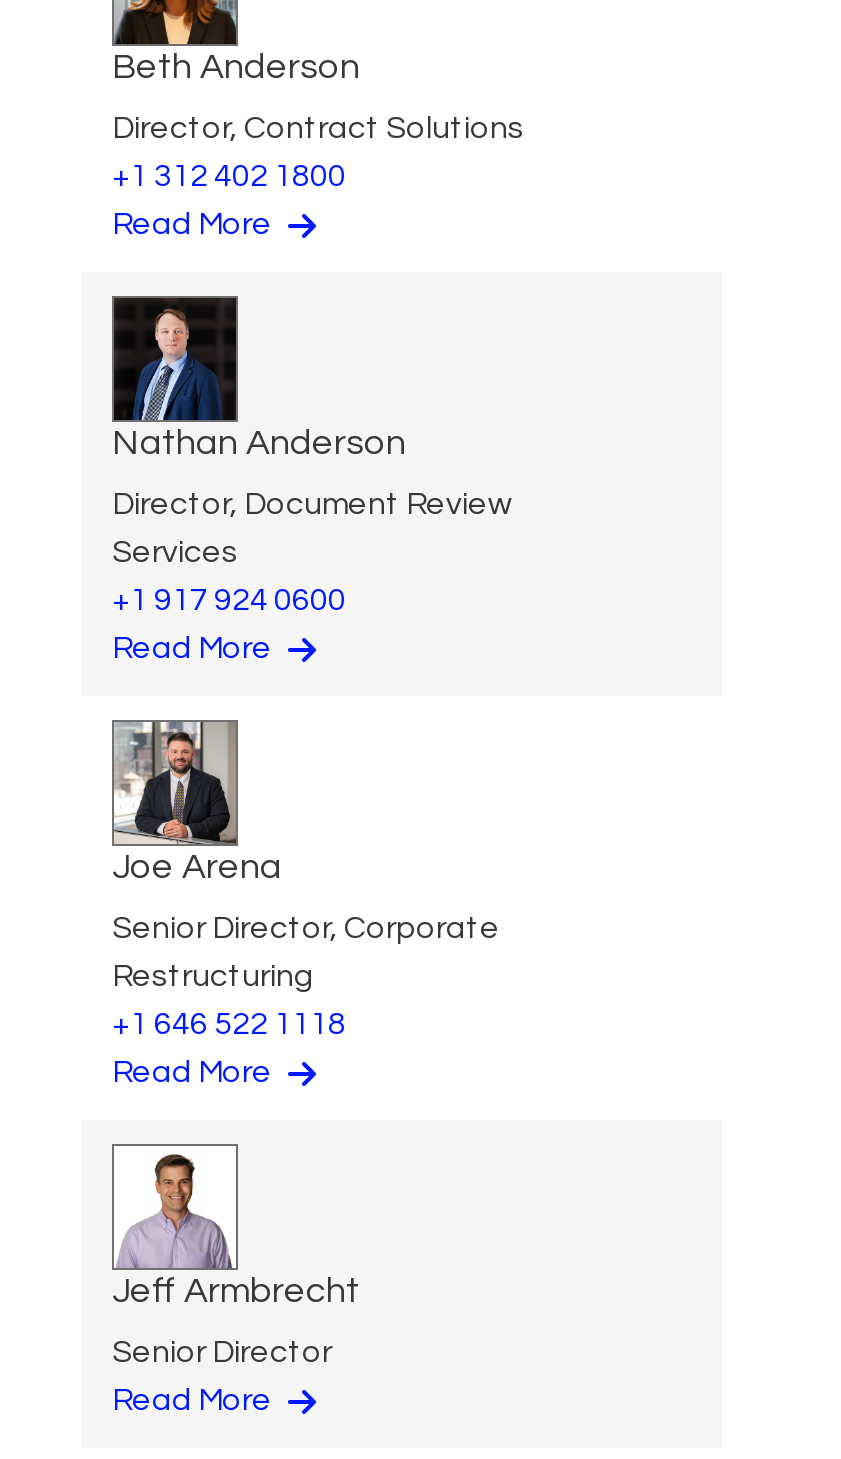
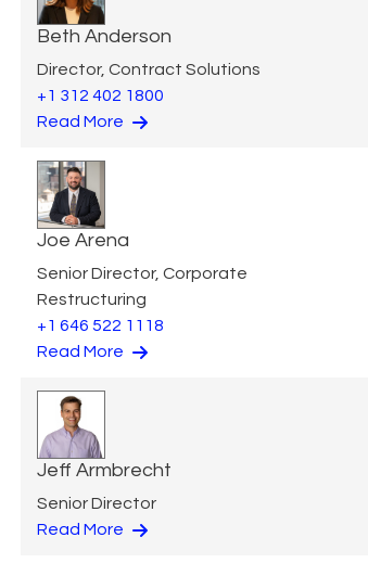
[112,207,278,239] Read More -> none
[112,296,512,615] [image] | Nathan Anderson | Director, Document Review | Services | +1 917 924 0600 -> none

